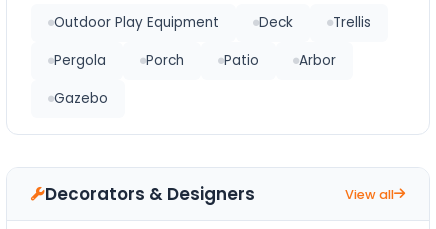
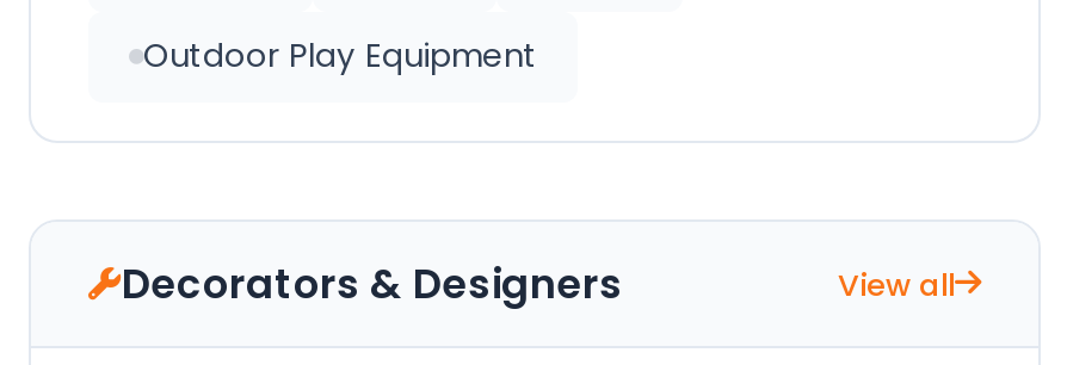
[54,13,371,108] Deck | Trellis | Pergola | Porch | Patio | Arbor | Gazebo -> none

